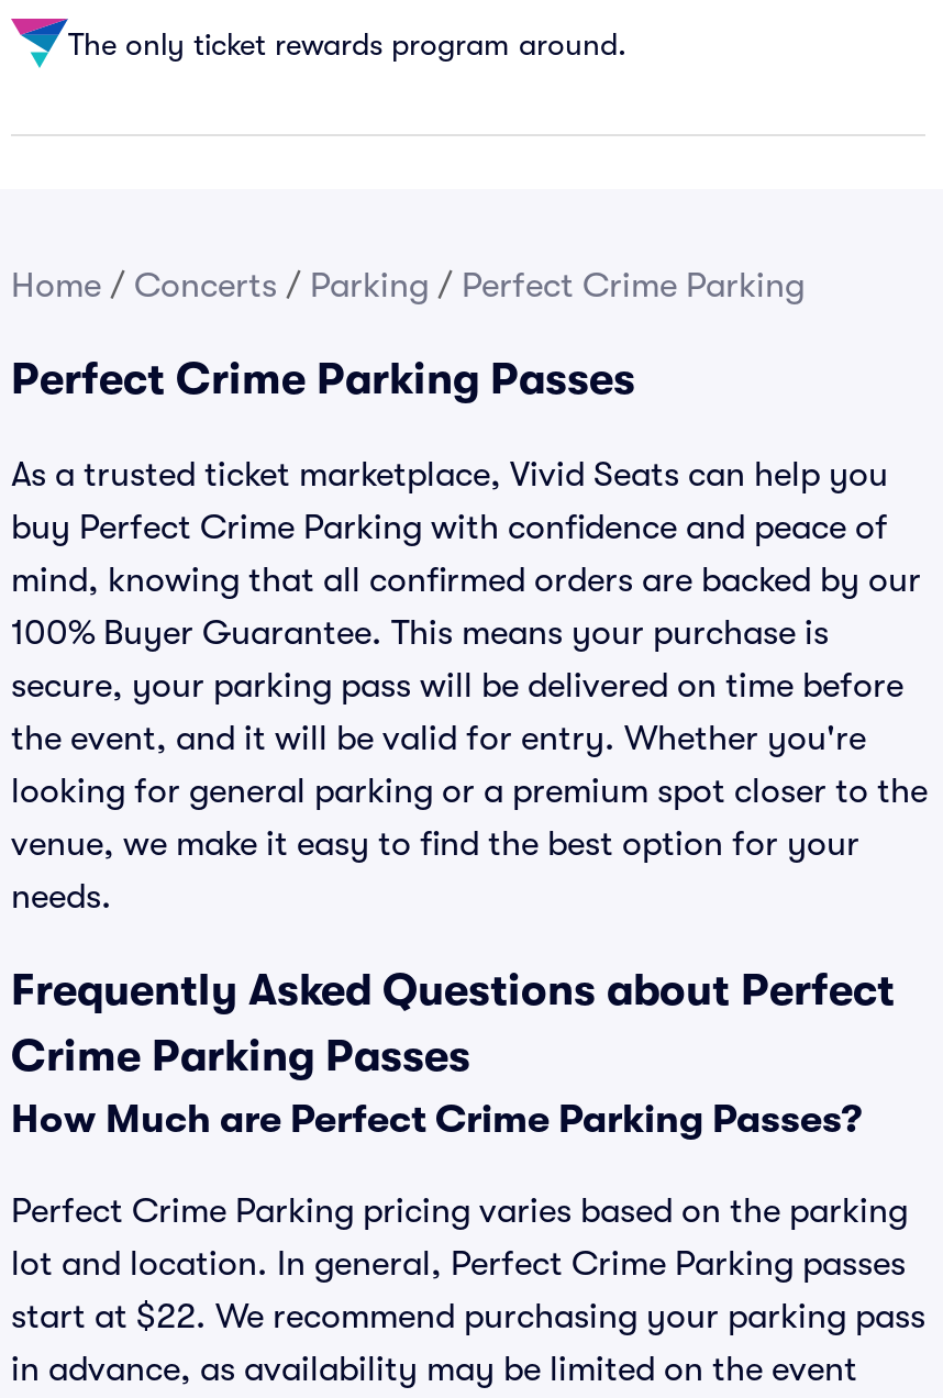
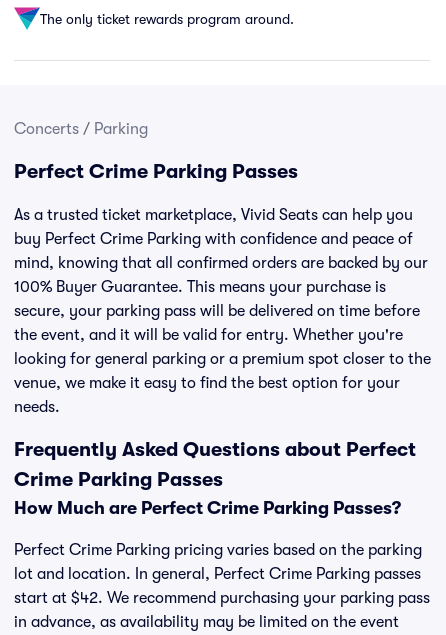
[11,266,805,306] Home / Concerts / Parking / Perfect Crime Parking -> [14,120,148,138] Concerts / Parking
[11,1297,925,1336] start at $22. We recommend purchasing your parking pass -> [14,589,430,607] start at $42. We recommend purchasing your parking pass

